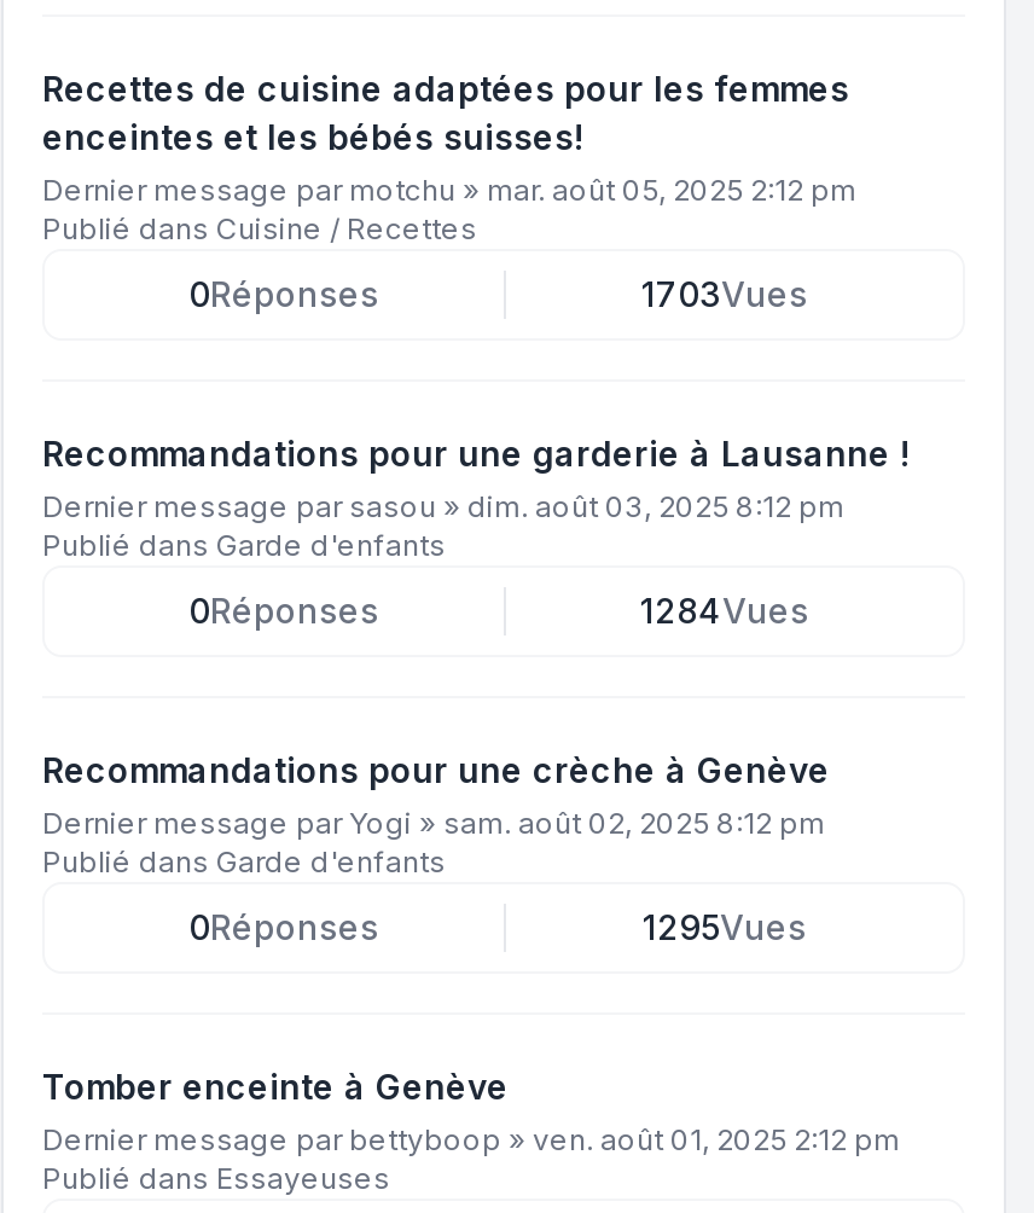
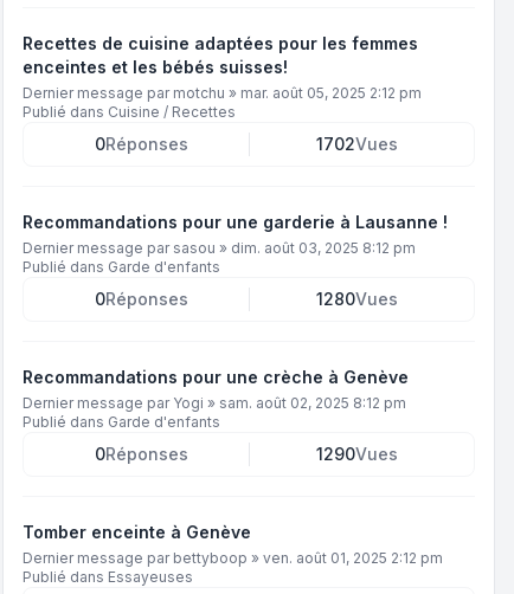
[641,273,808,314] 1703Vues -> [316,134,398,154] 1702Vues
[640,590,809,631] 1284Vues -> [316,289,398,309] 1280Vues
[643,906,807,947] 1295Vues -> [316,444,398,464] 1290Vues

